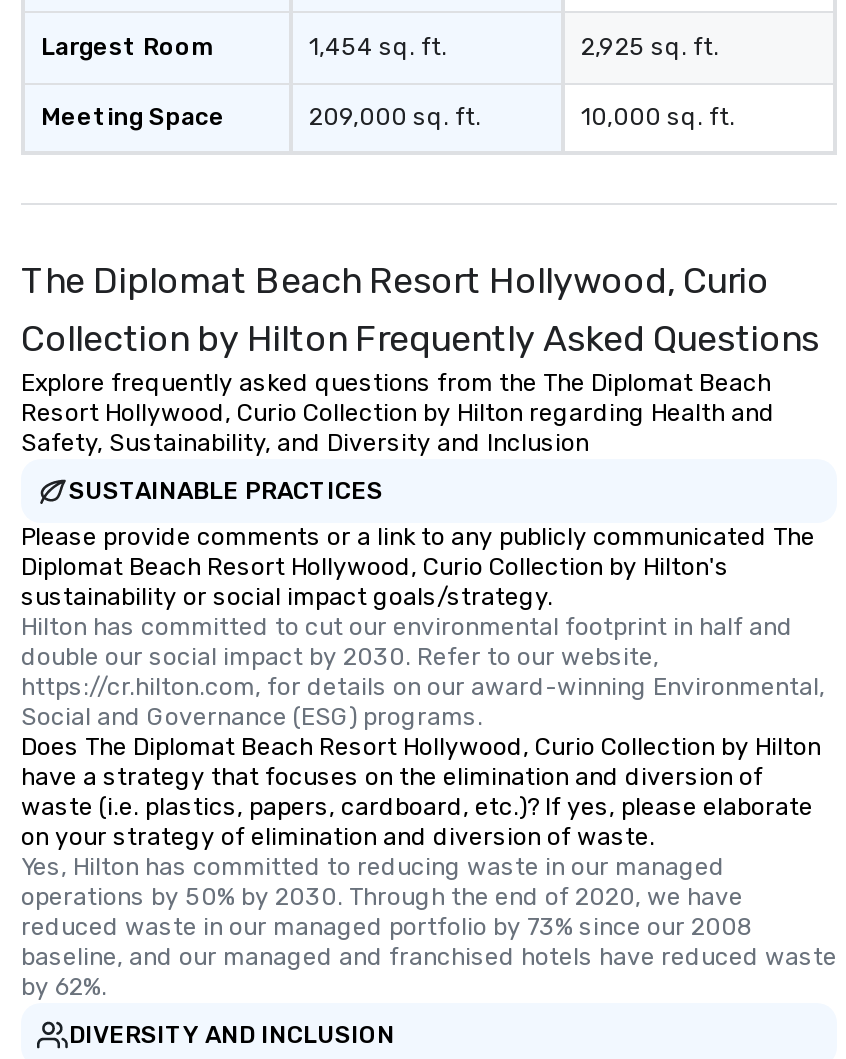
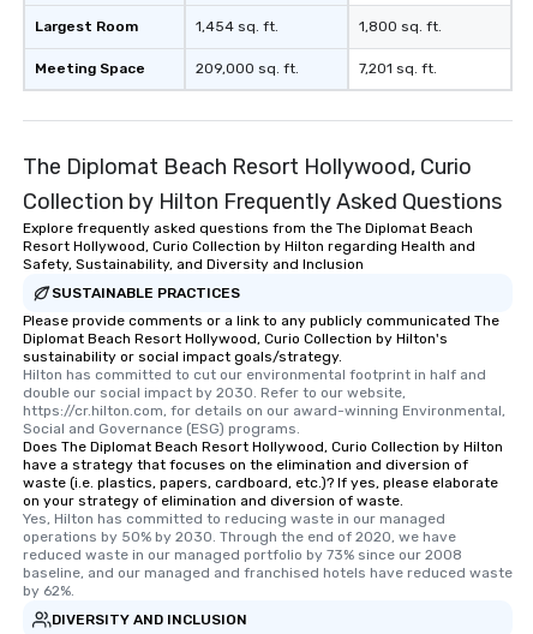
[581,33,719,61] 2,925 sq. ft. -> [359,18,442,35] 1,800 sq. ft.
[581,103,735,131] 10,000 sq. ft. -> [359,60,437,77] 7,201 sq. ft.

